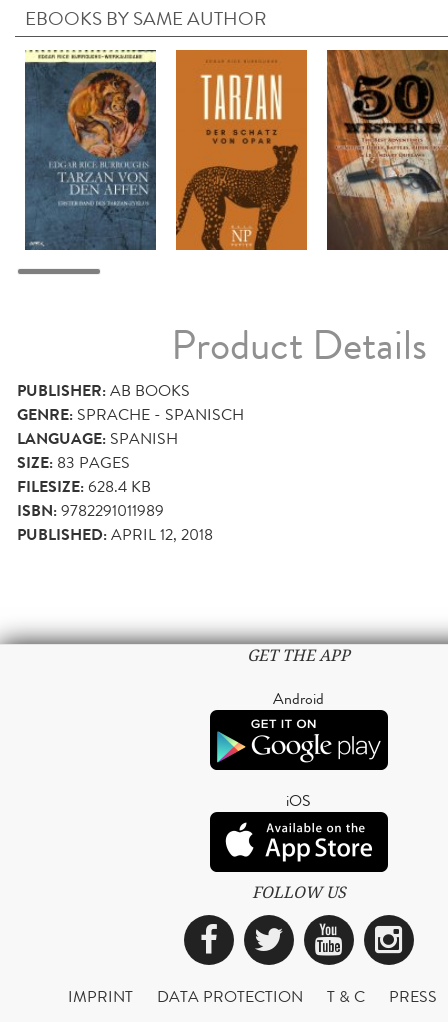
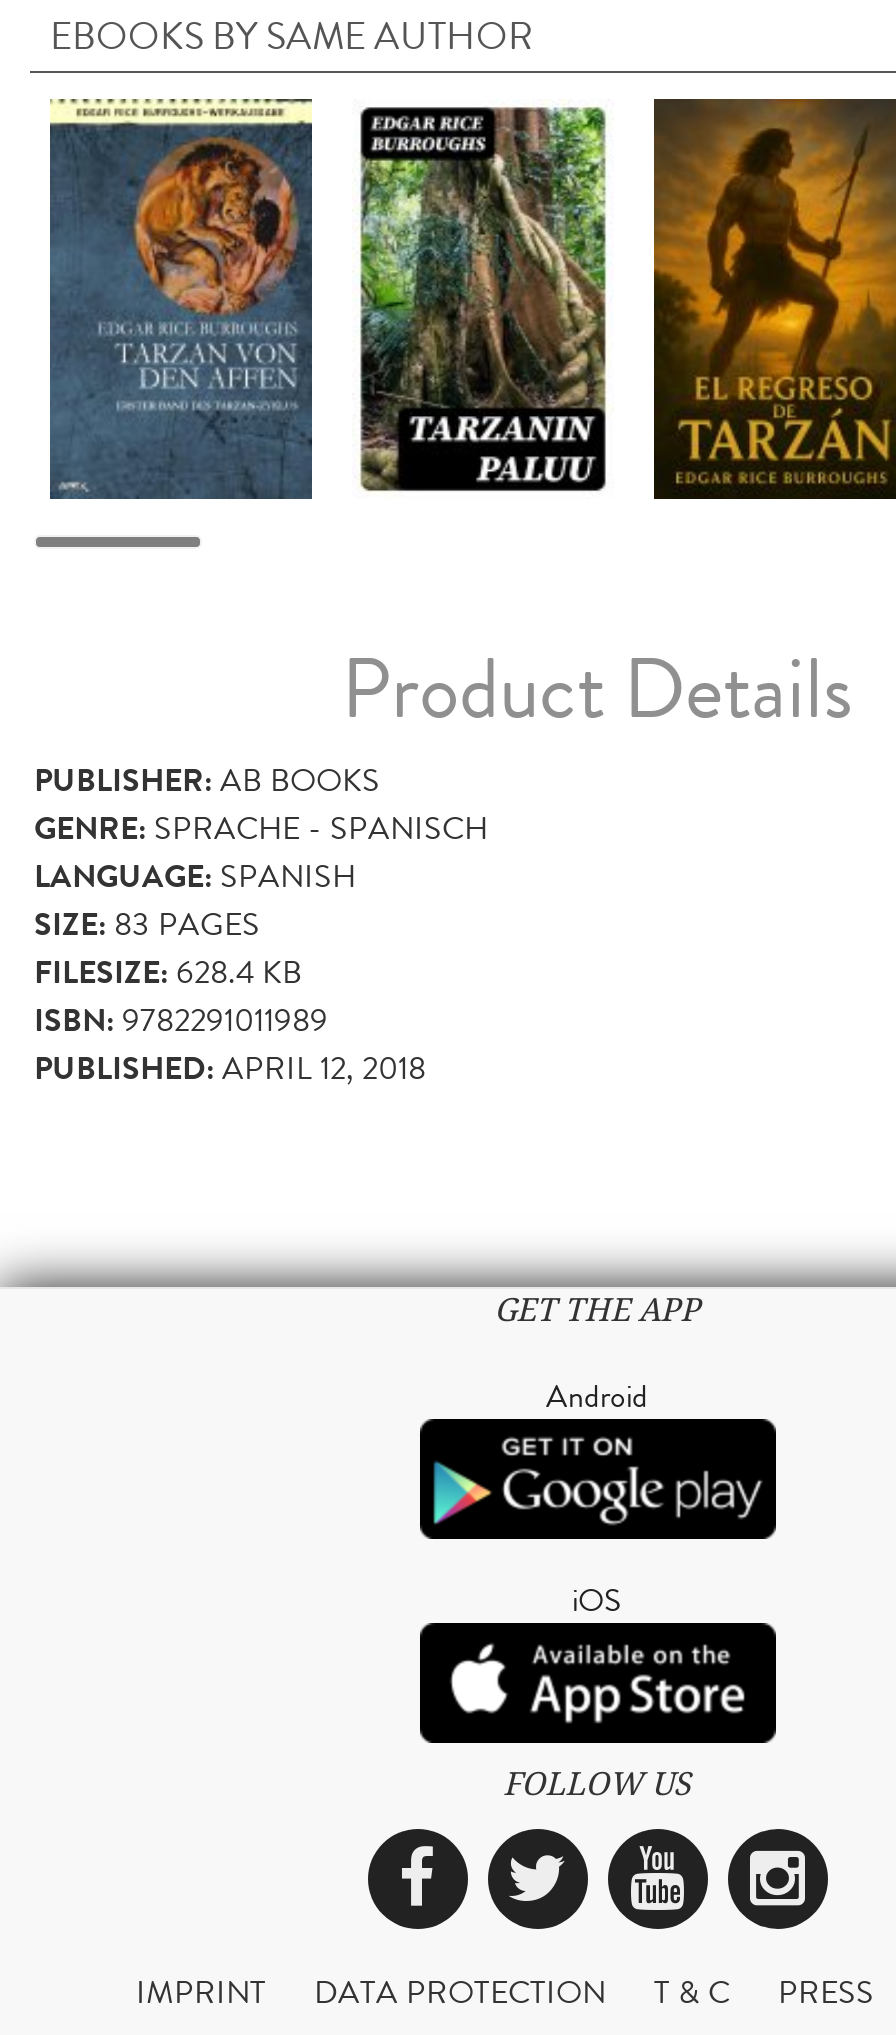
[175,49,308,251] [image] -> [352,99,614,499] [image]
[326,49,445,251] [image] -> [652,97,890,499] [image]

